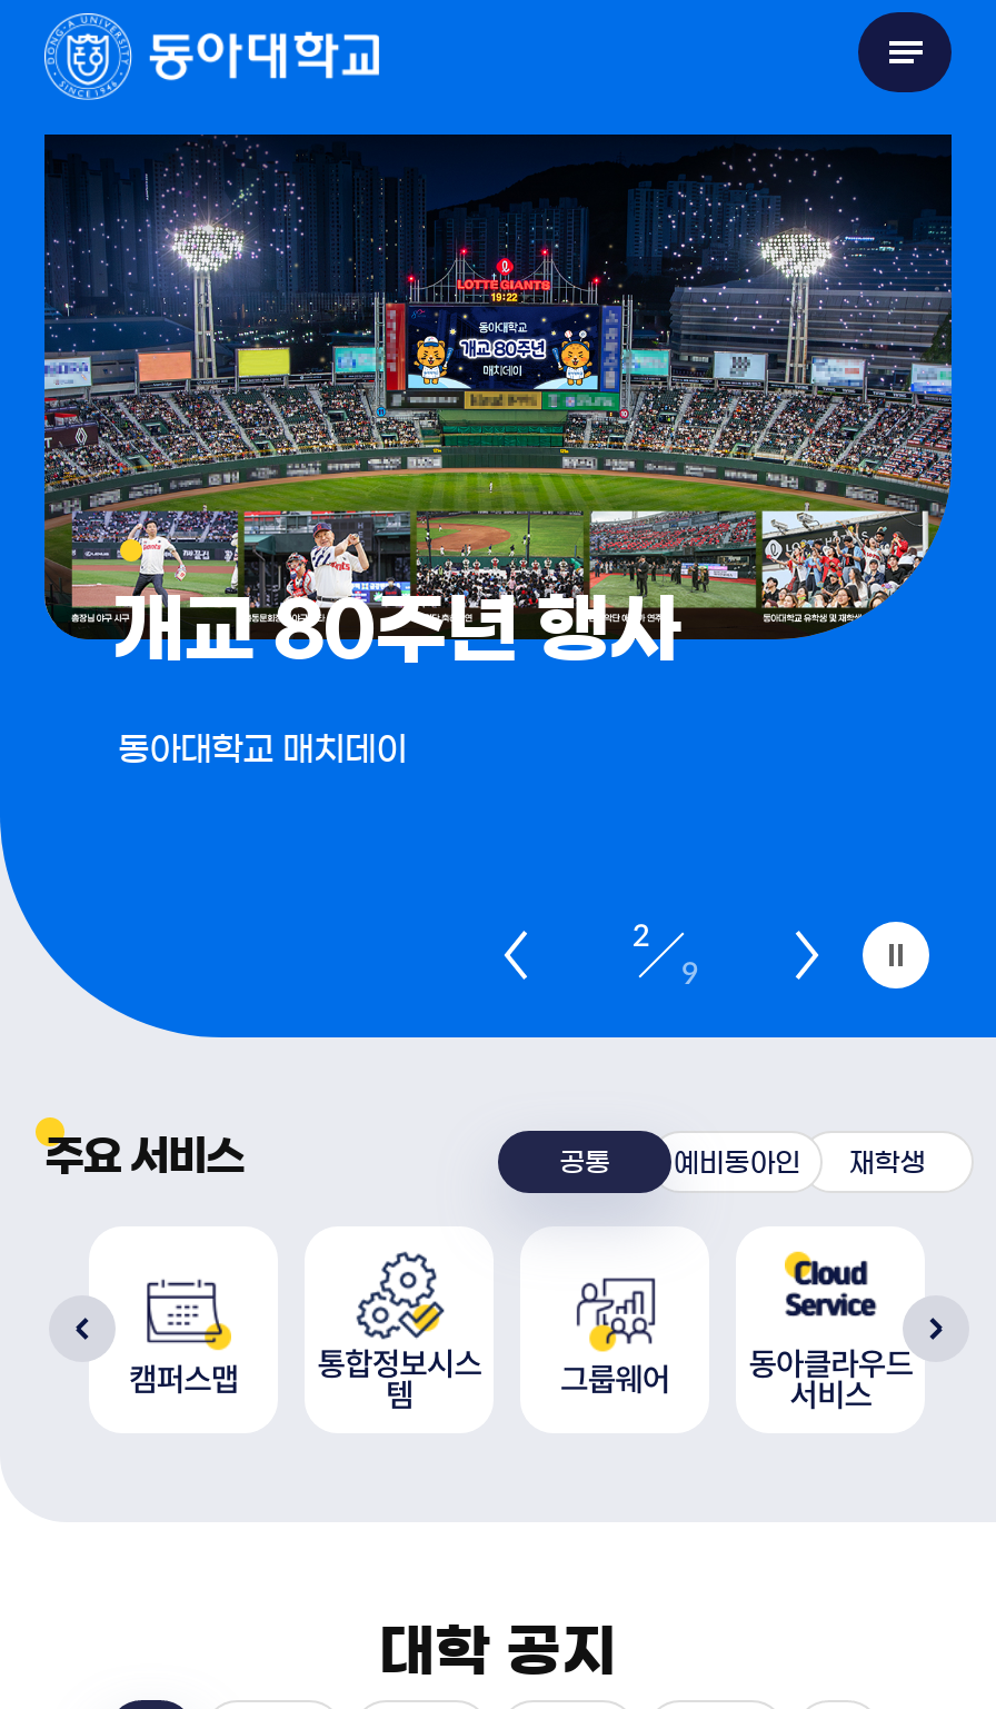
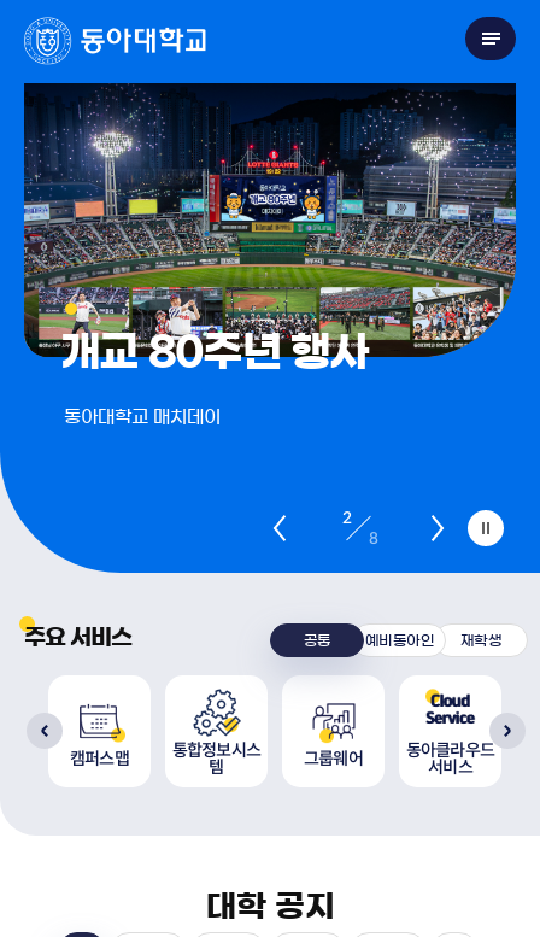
[681,954,697,992] 9 -> [369,528,378,548] 8

